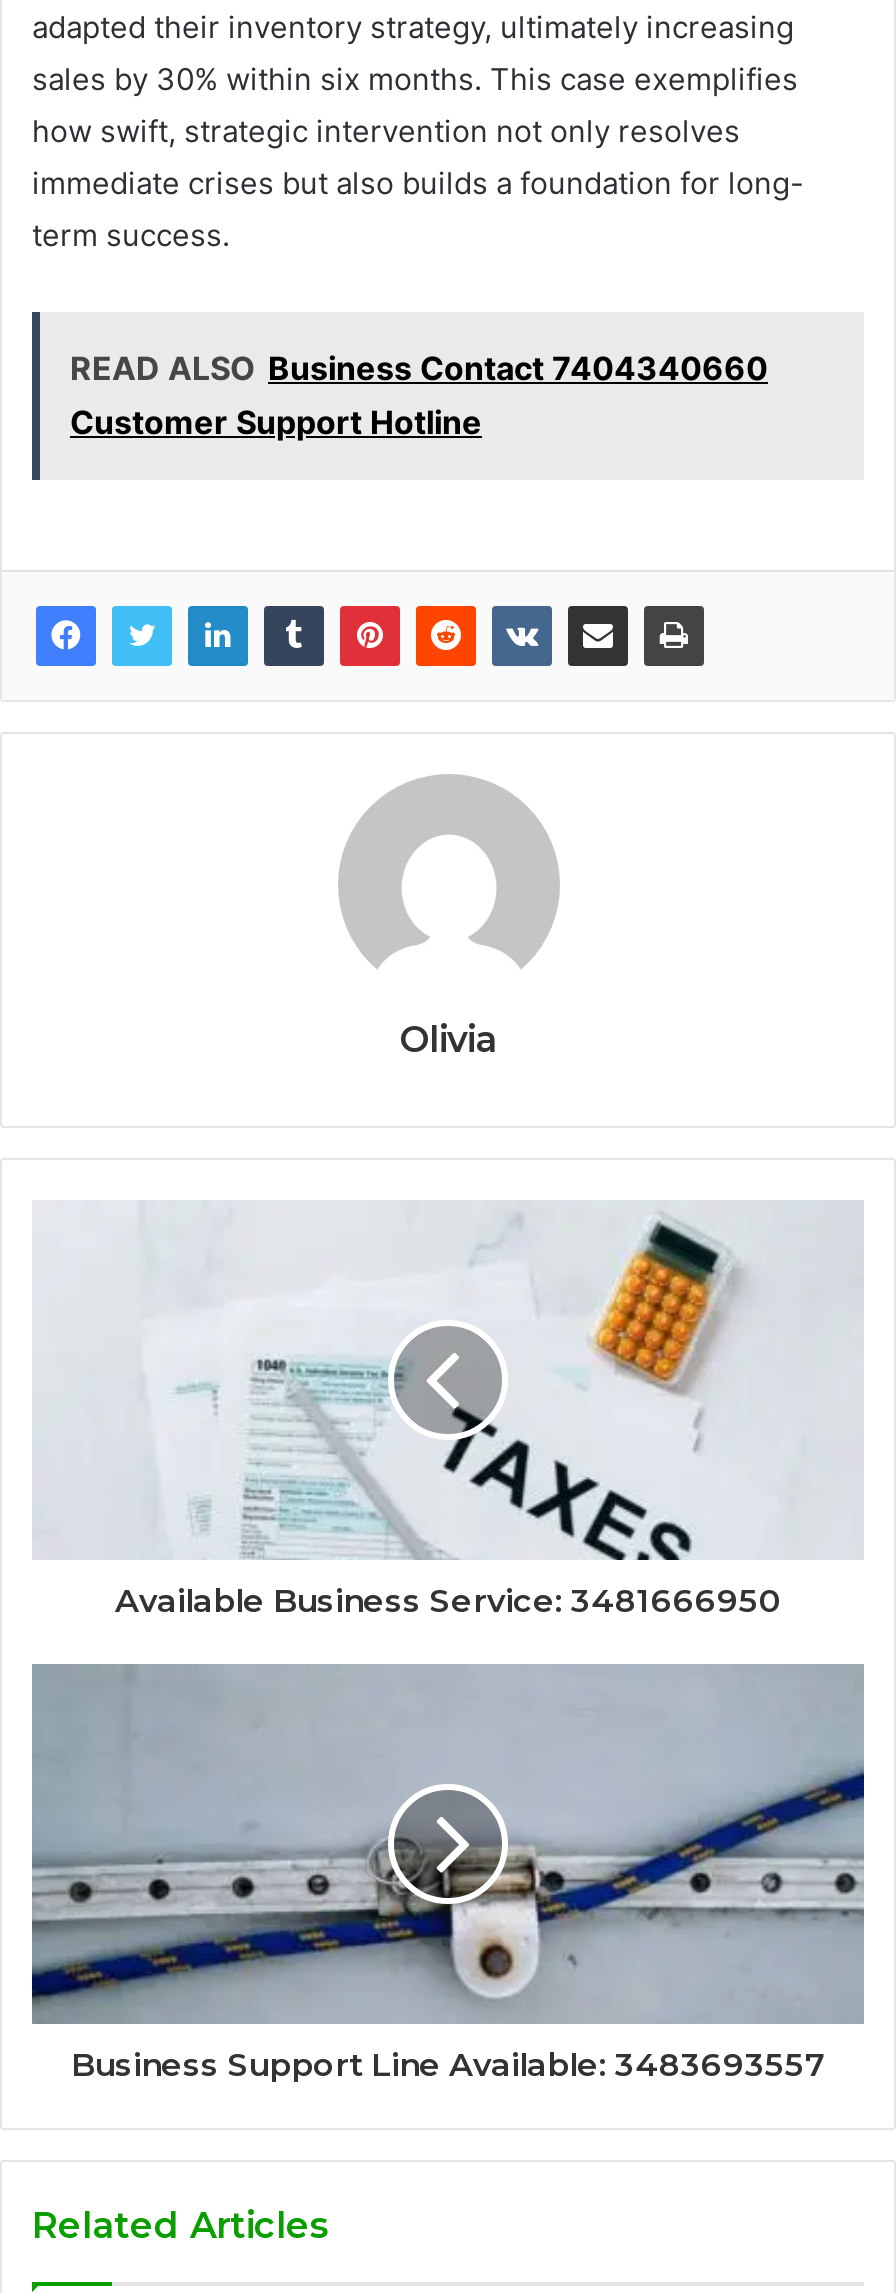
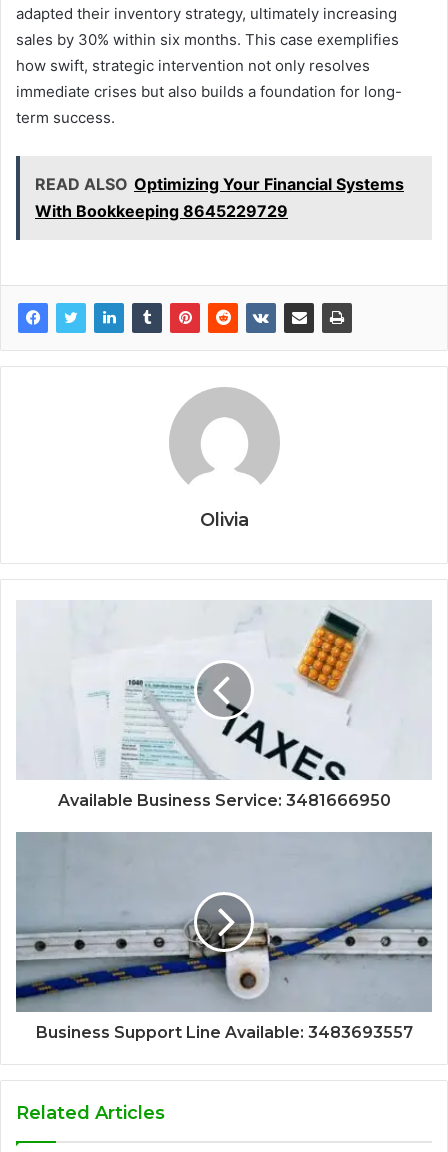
[70,348,768,442] READ ALSO Business Contact 7404340660 | Customer Support Hotline -> [35,174,404,221] READ ALSO Optimizing Your Financial Systems | With Bookkeeping 8645229729

